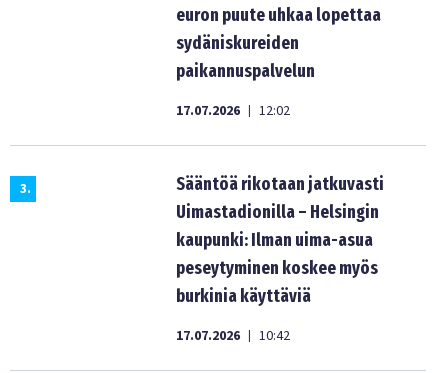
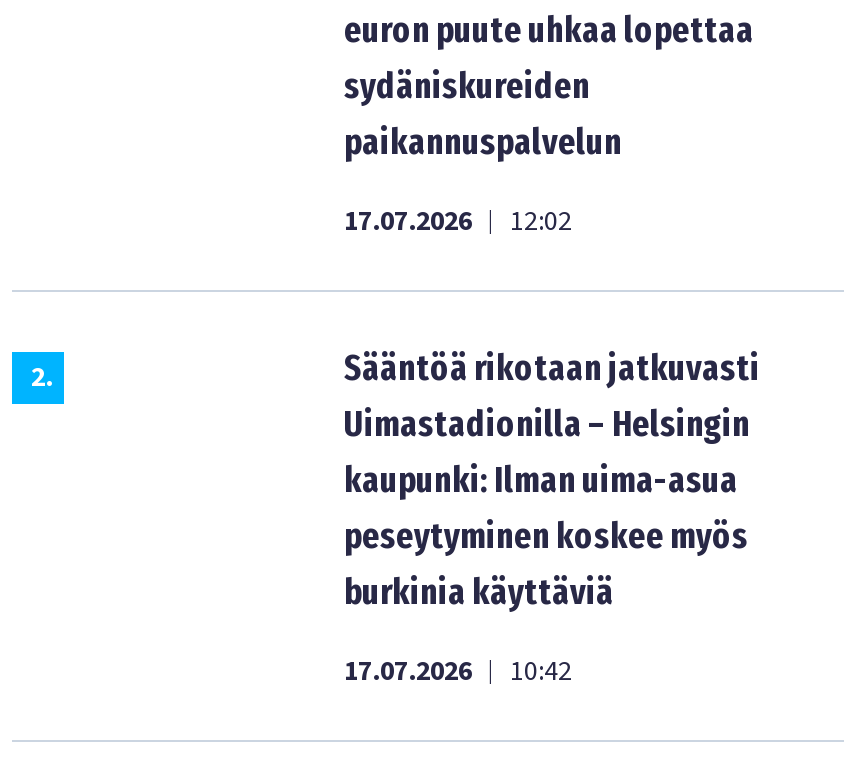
[19,179,30,199] 3. -> [31,358,53,398] 2.

